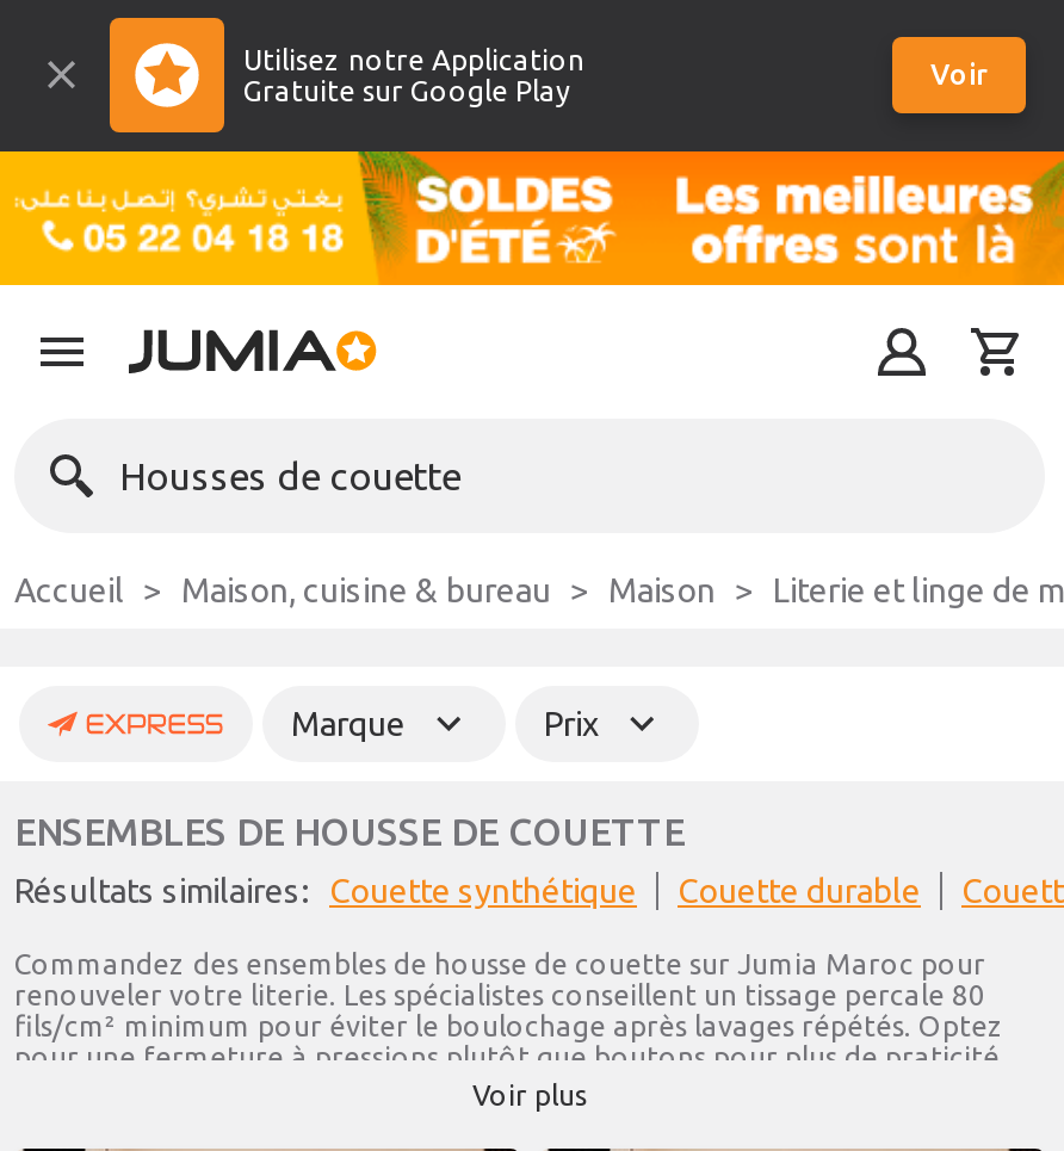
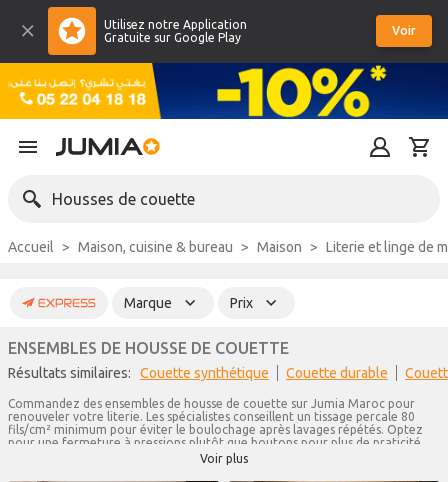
[360,149,1057,287] [image] -> [152,63,445,120] [image]

